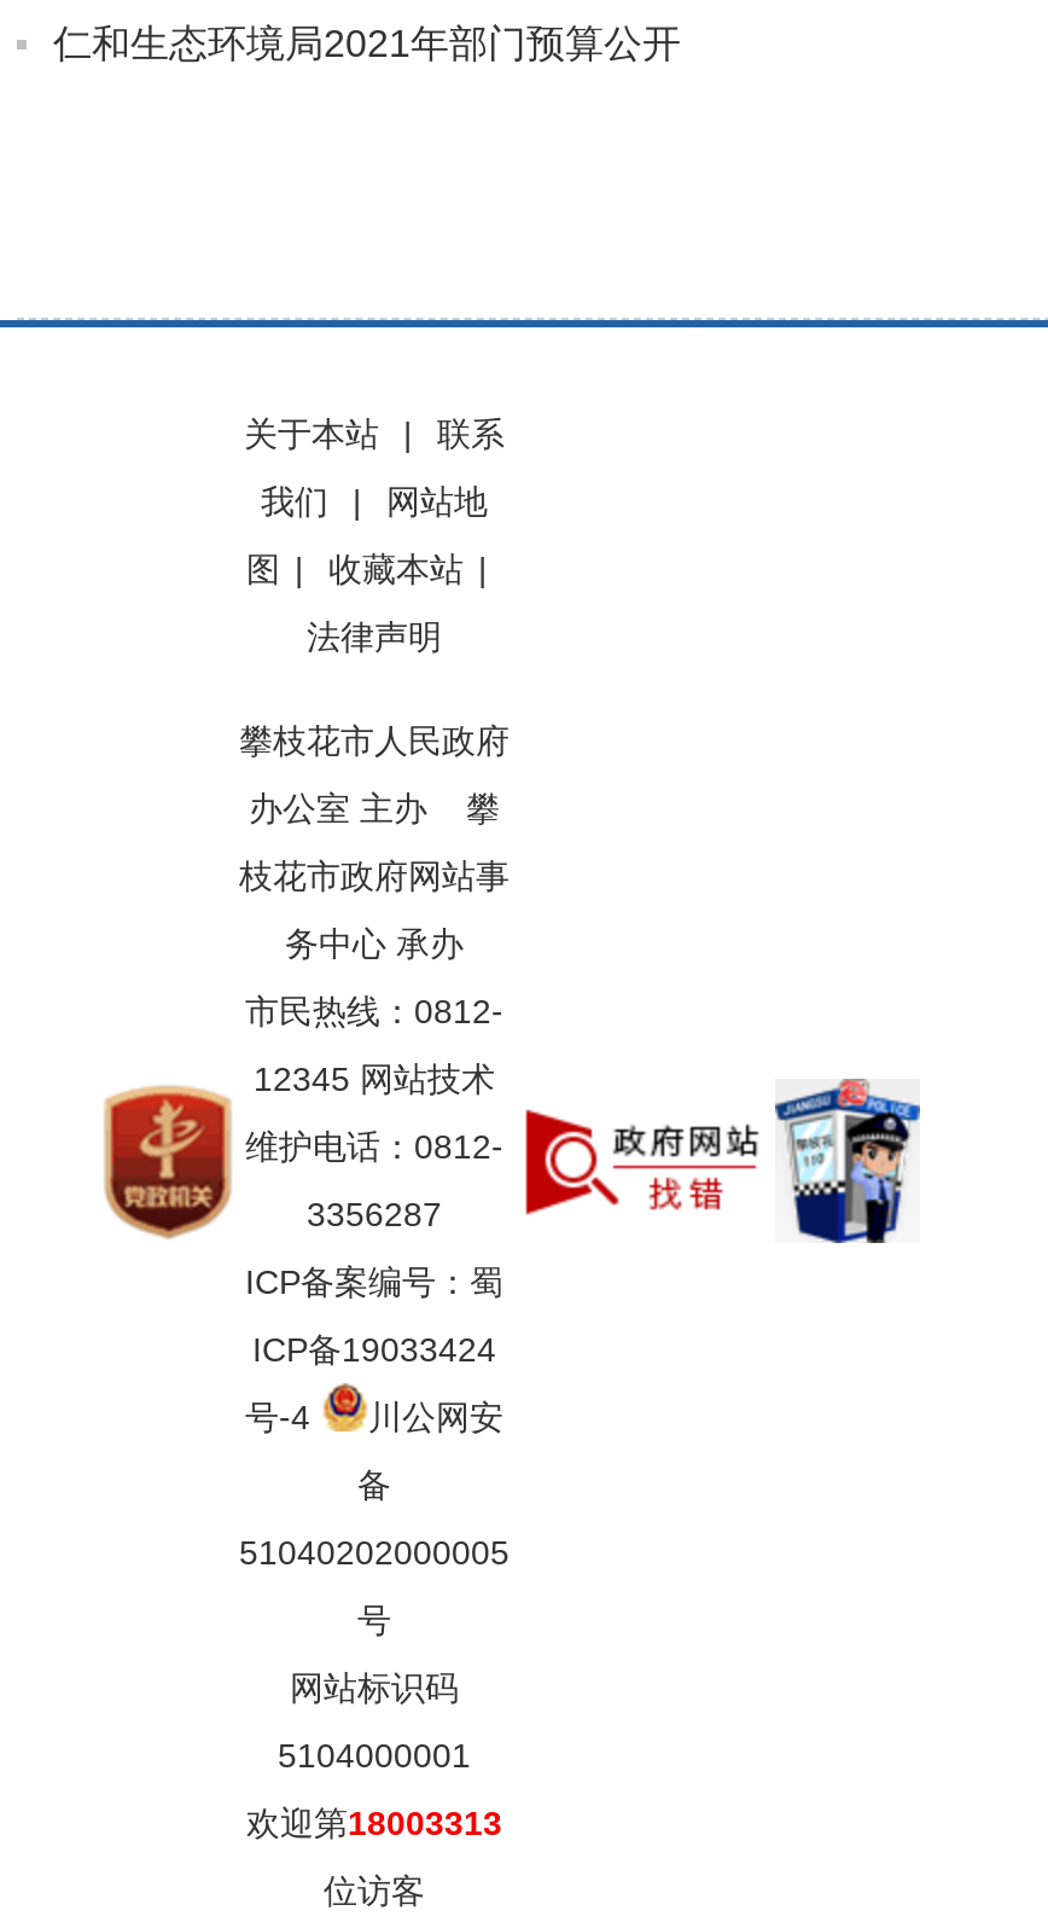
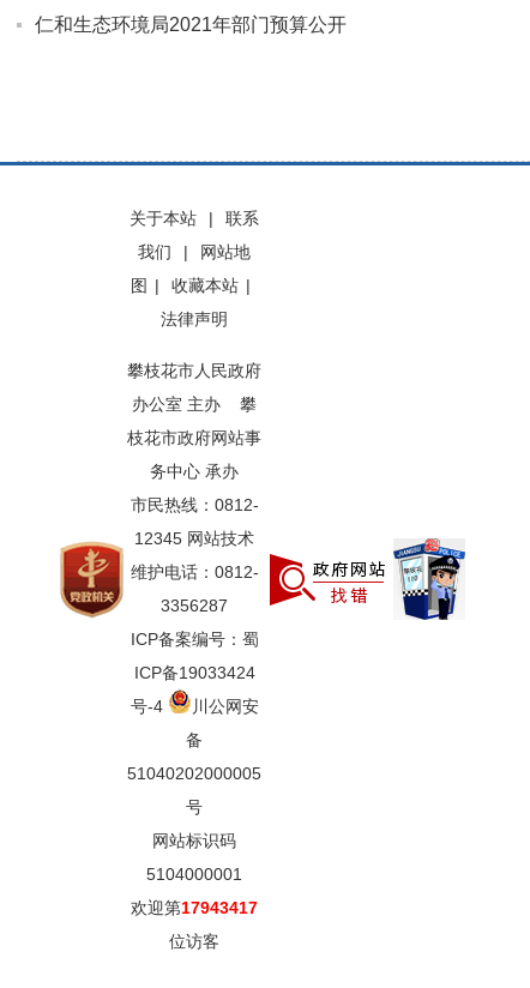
[246,1804,502,1842] 欢迎第18003313 -> [131,898,258,917] 欢迎第17943417

